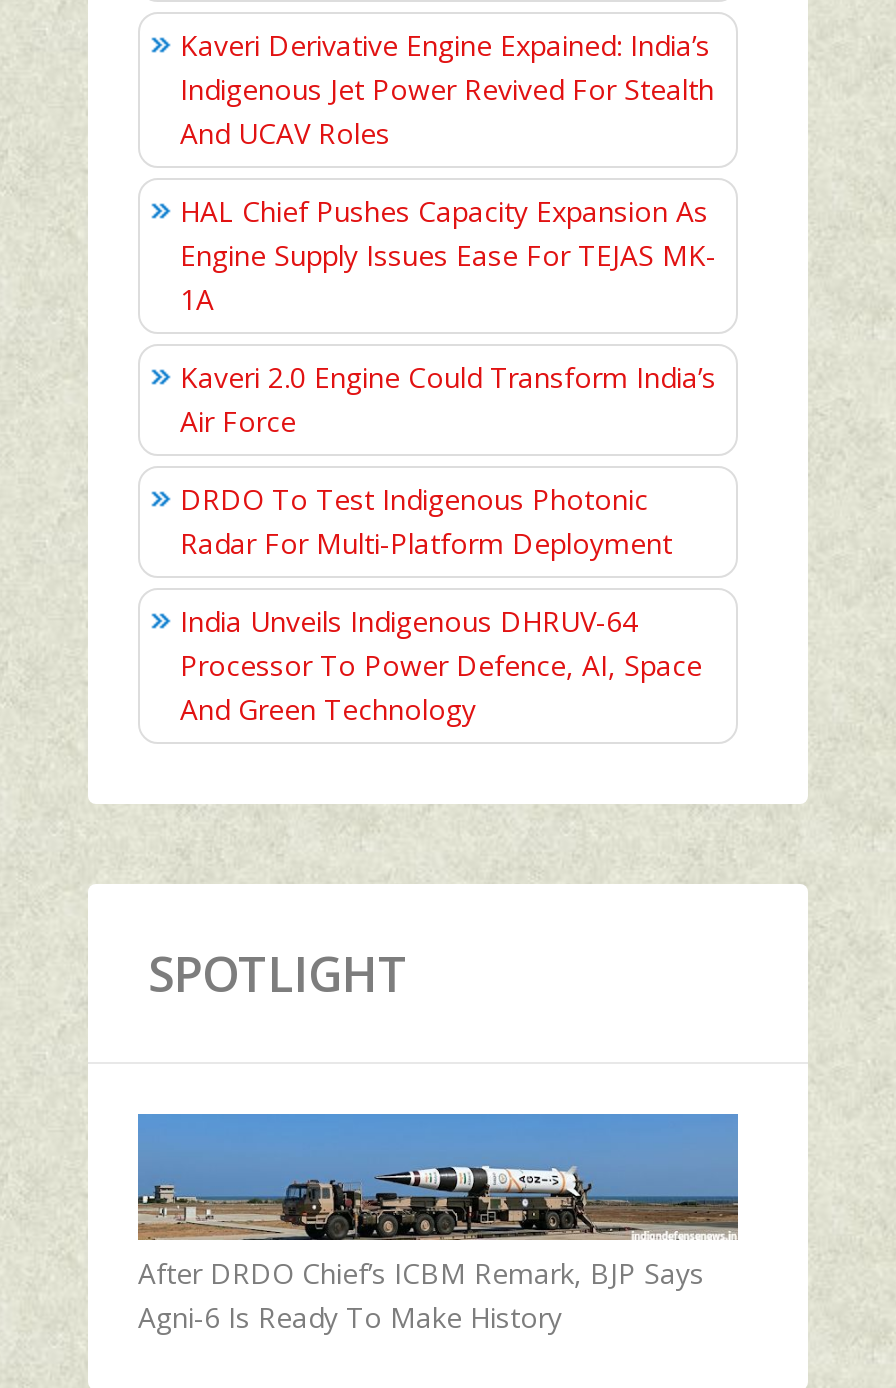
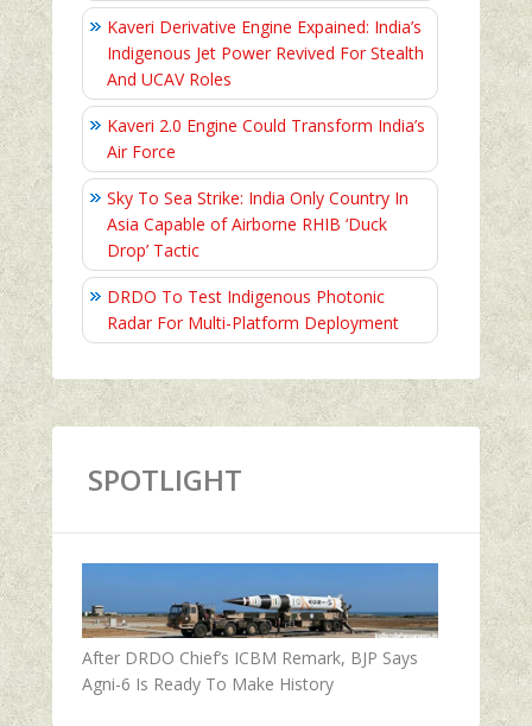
[180,192,716,318] HAL Chief Pushes Capacity Expansion As | Engine Supply Issues Ease For TEJAS MK- | 1A -> none
none -> [107,187,408,262] Sky To Sea Strike: India Only Country In | Asia Capable of Airborne RHIB ‘Duck | Drop’ Tactic
[180,602,702,728] India Unveils Indigenous DHRUV-64 | Processor To Power Defence, AI, Space | And Green Technology -> none

